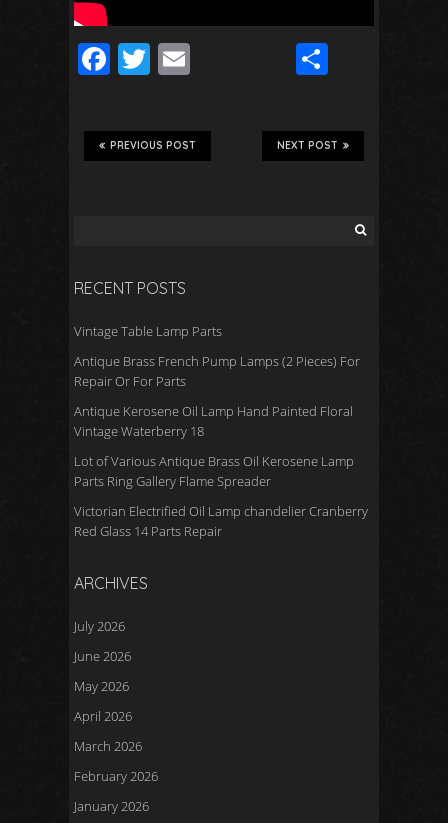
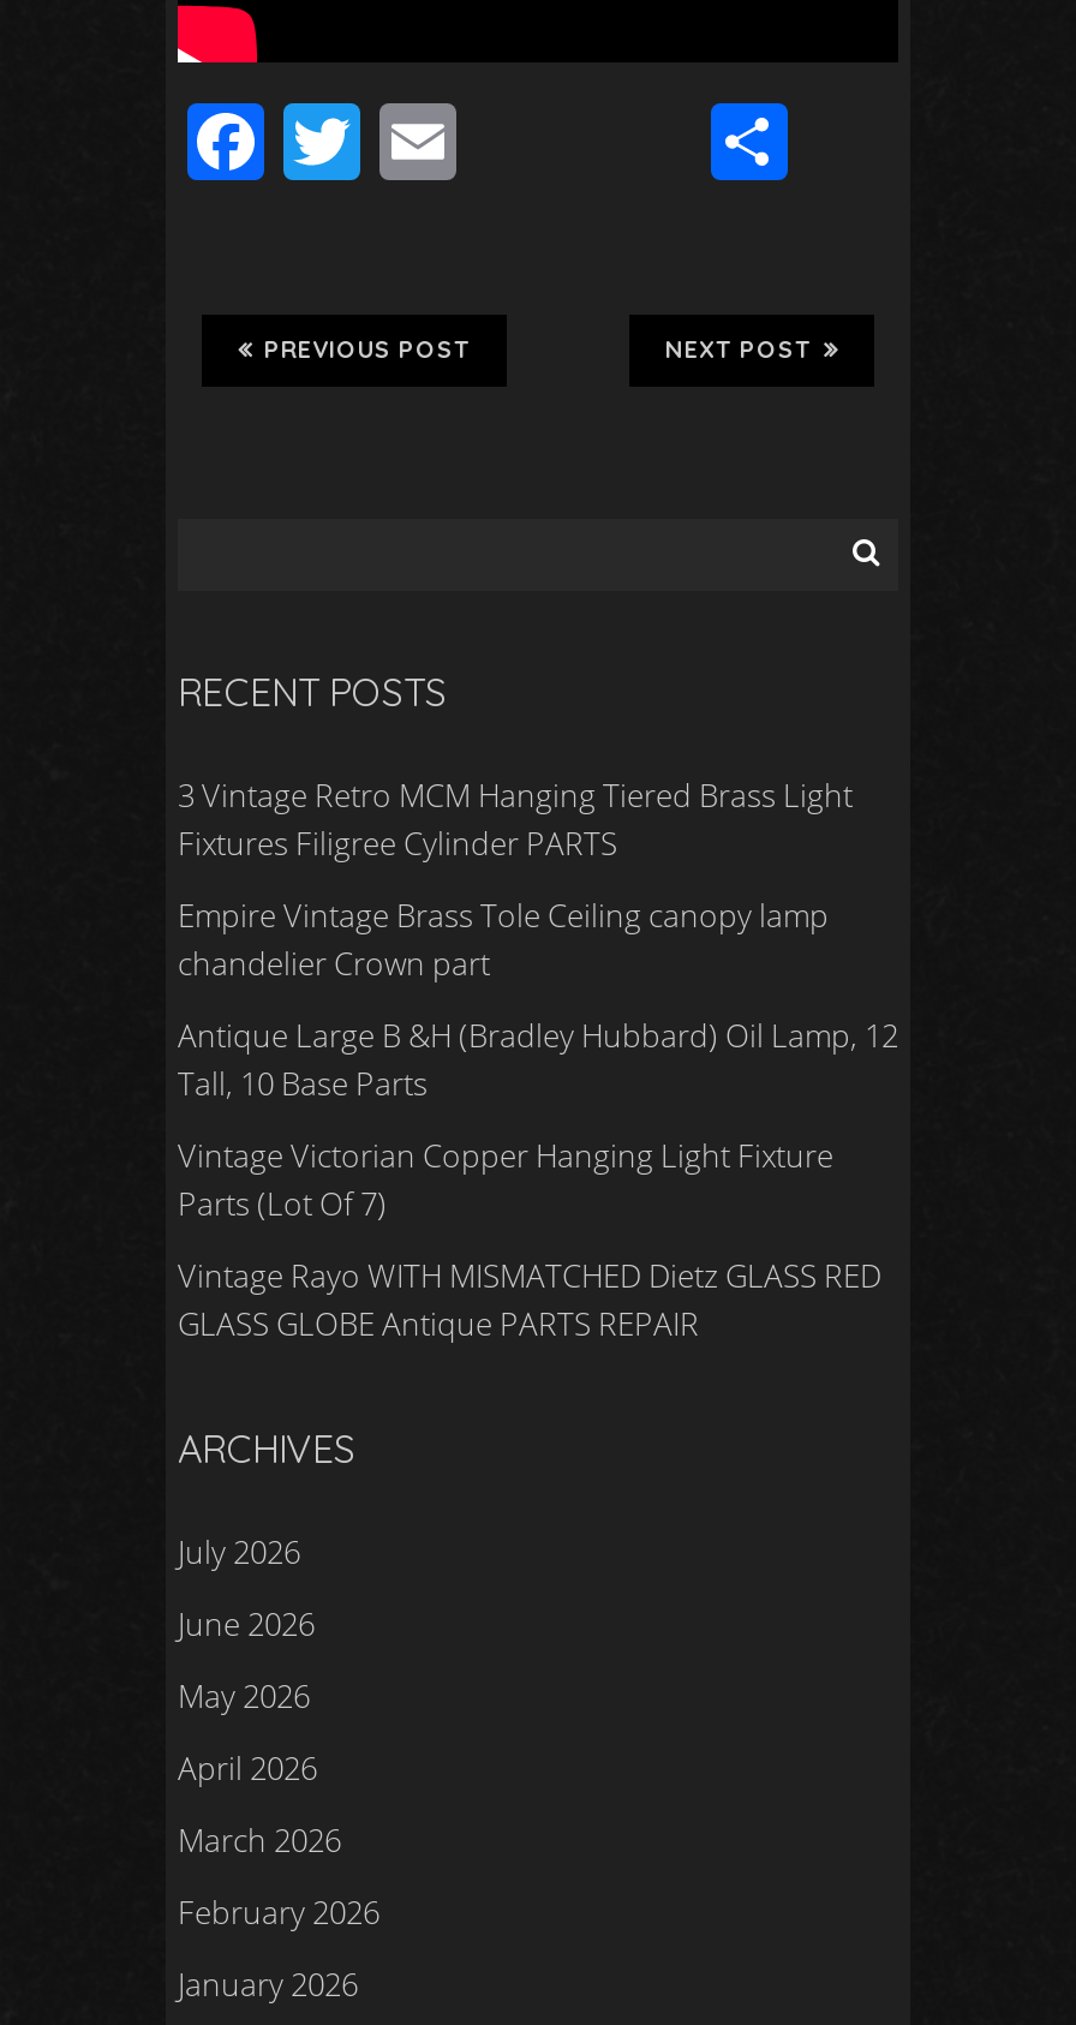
[74,322,222,340] Vintage Table Lamp Parts -> [178,774,853,865] 3 Vintage Retro MCM Hanging Tiered Brass Light | Fixtures Filigree Cylinder PARTS
[74,352,360,390] Antique Brass French Pump Lamps (2 Pieces) For | Repair Or For Parts -> [178,894,829,986] Empire Vintage Brass Tole Ceiling canopy lamp | chandelier Crown part
[74,402,353,440] Antique Kerosene Oil Lamp Hand Painted Floral | Vintage Waterberry 18 -> [178,1014,898,1106] Antique Large B &H (Bradley Hubbard) Oil Lamp, 12 | Tall, 10 Base Parts
[74,452,354,490] Lot of Various Antique Brass Oil Kerosene Lamp | Parts Ring Gallery Flame Spreader -> [178,1135,833,1226] Vintage Victorian Copper Hanging Light Fixture | Parts (Lot Of 7)
[74,502,368,540] Victorian Electrified Oil Lamp chandelier Cranberry | Red Glass 14 Parts Repair -> [178,1255,881,1346] Vintage Rayo WITH MISMATCHED Dietz GLASS RED | GLASS GLOBE Antique PARTS REPAIR

